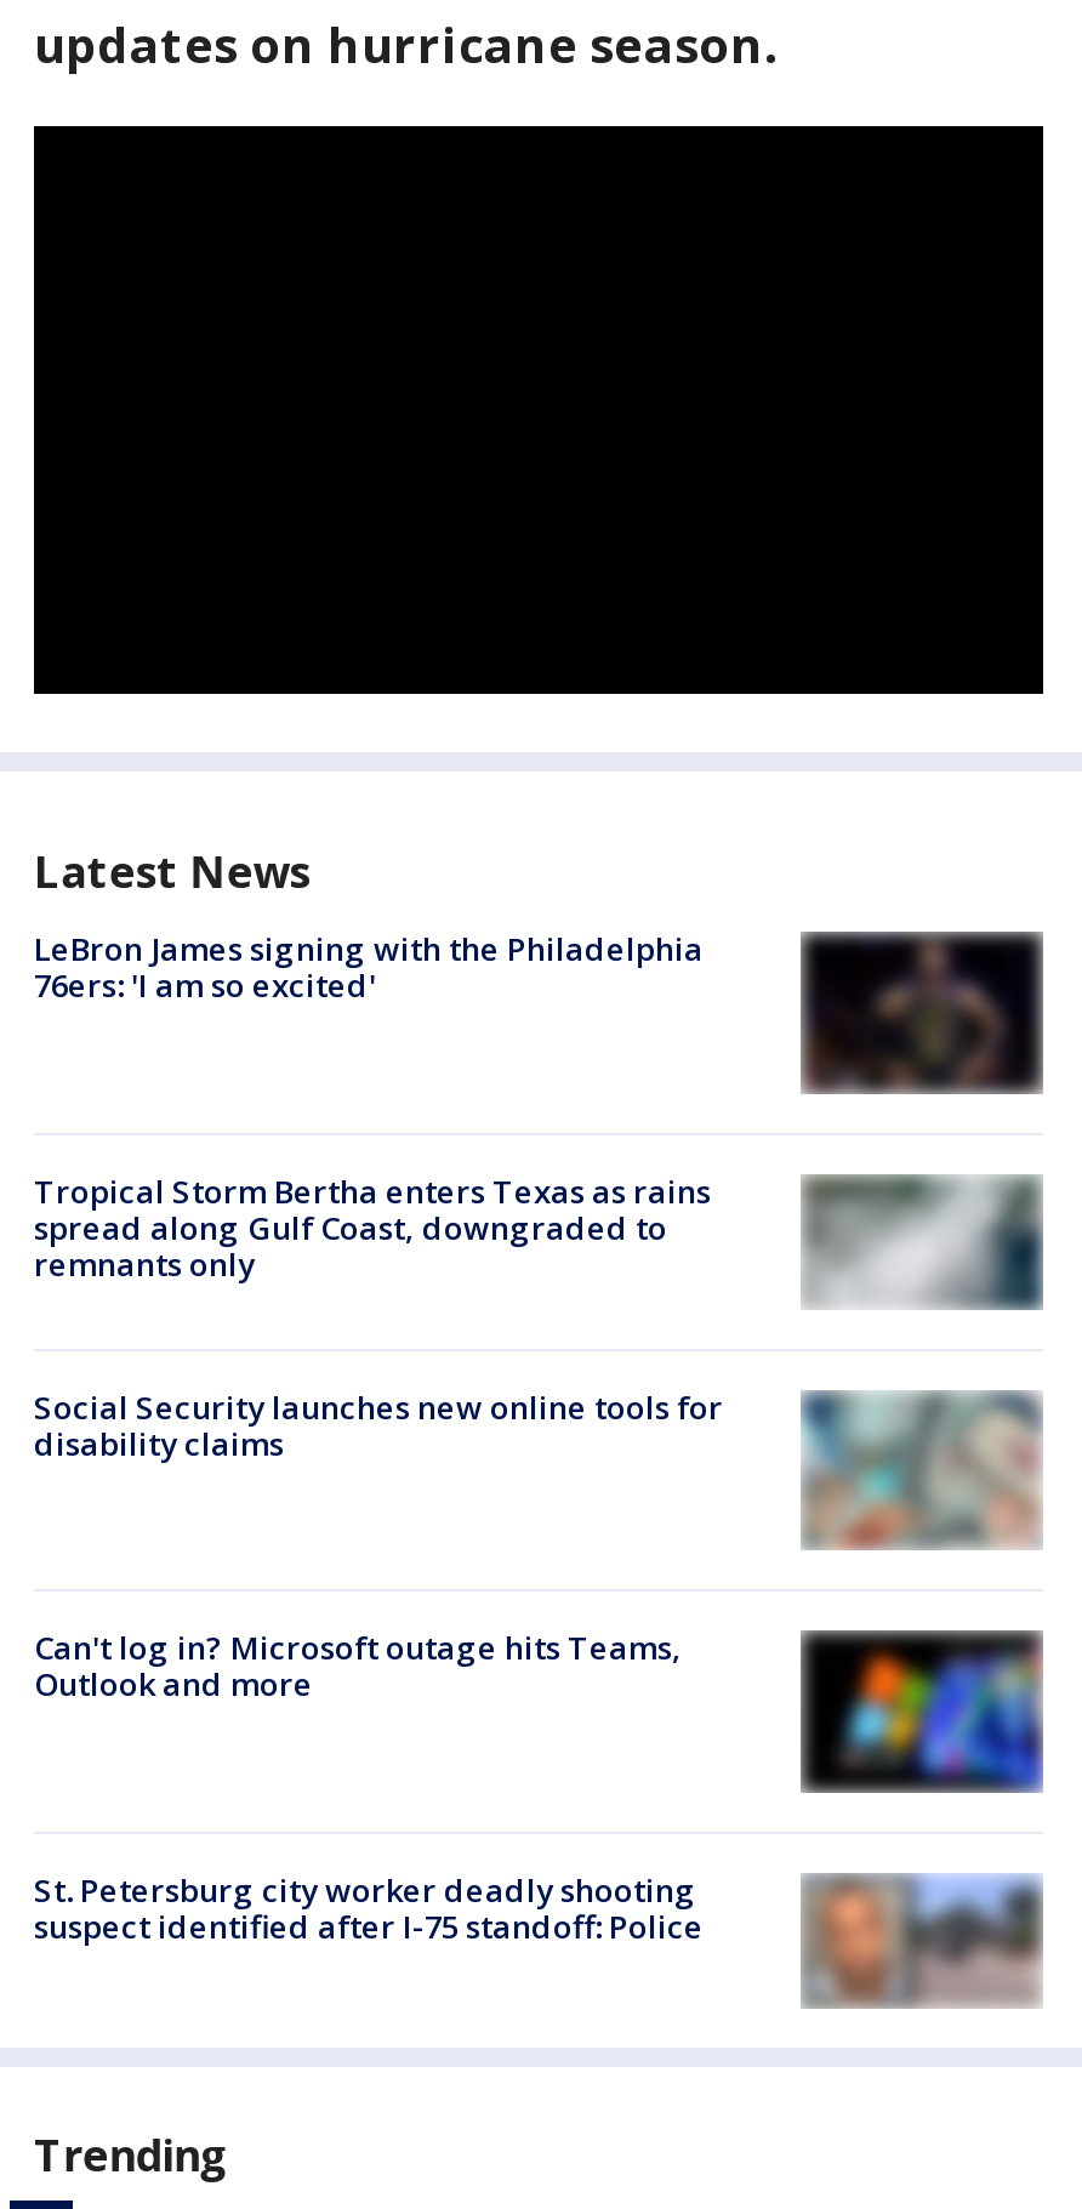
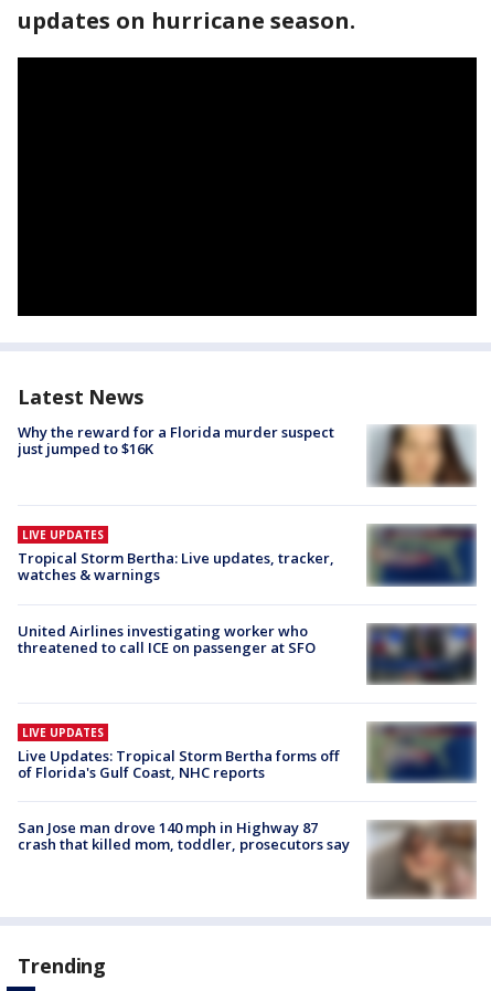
[34,927,1043,1097] [image] | LeBron James signing with the Philadelphia | 76ers: 'I am so excited' -> [18,422,476,488] [image] | Why the reward for a Florida murder suspect | just jumped to $16K
[34,1169,1041,1313] [image] | Tropical Storm Bertha enters Texas as rains | spread along Gulf Coast, downgraded to | remnants only -> [18,523,476,588] [image] | LIVE UPDATES | Tropical Storm Bertha: Live updates, tracker, | watches & warnings
[34,1385,723,1465] Social Security launches new online tools for | disability claims -> [18,621,316,657] United Airlines investigating worker who | threatened to call ICE on passenger at SFO
[801,1390,1041,1553] [image] -> [367,622,477,689] [image]
[34,1626,682,1706] Can't log in? Microsoft outage hits Teams, | Outlook and more -> [18,725,339,782] LIVE UPDATES | Live Updates: Tropical Storm Bertha forms off | of Florida's Gulf Coast, NHC reports
[798,1621,1046,1795] [image] -> [366,720,477,800] [image]
[805,1839,1043,2006] [image] -> [366,820,478,896] [image]
[34,1868,704,1948] St. Petersburg city worker deadly shooting | suspect identified after I-75 standoff: Police -> [18,818,350,854] San Jose man drove 140 mph in Highway 87 | crash that killed mom, toddler, prosecutors say

